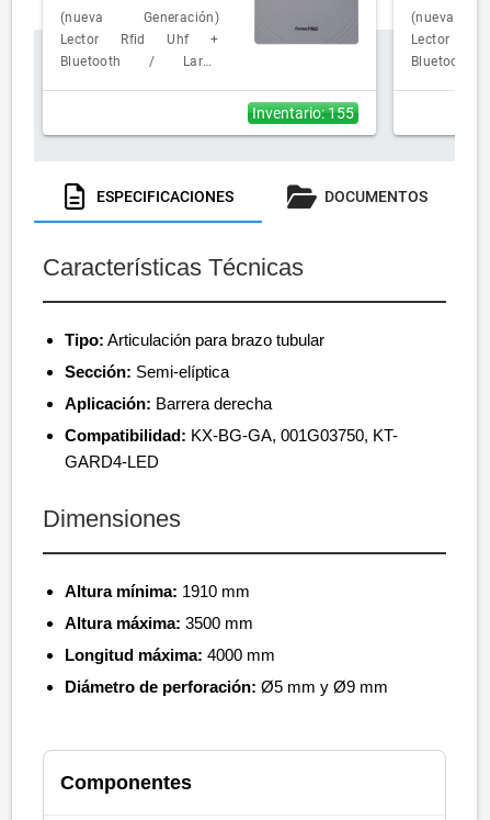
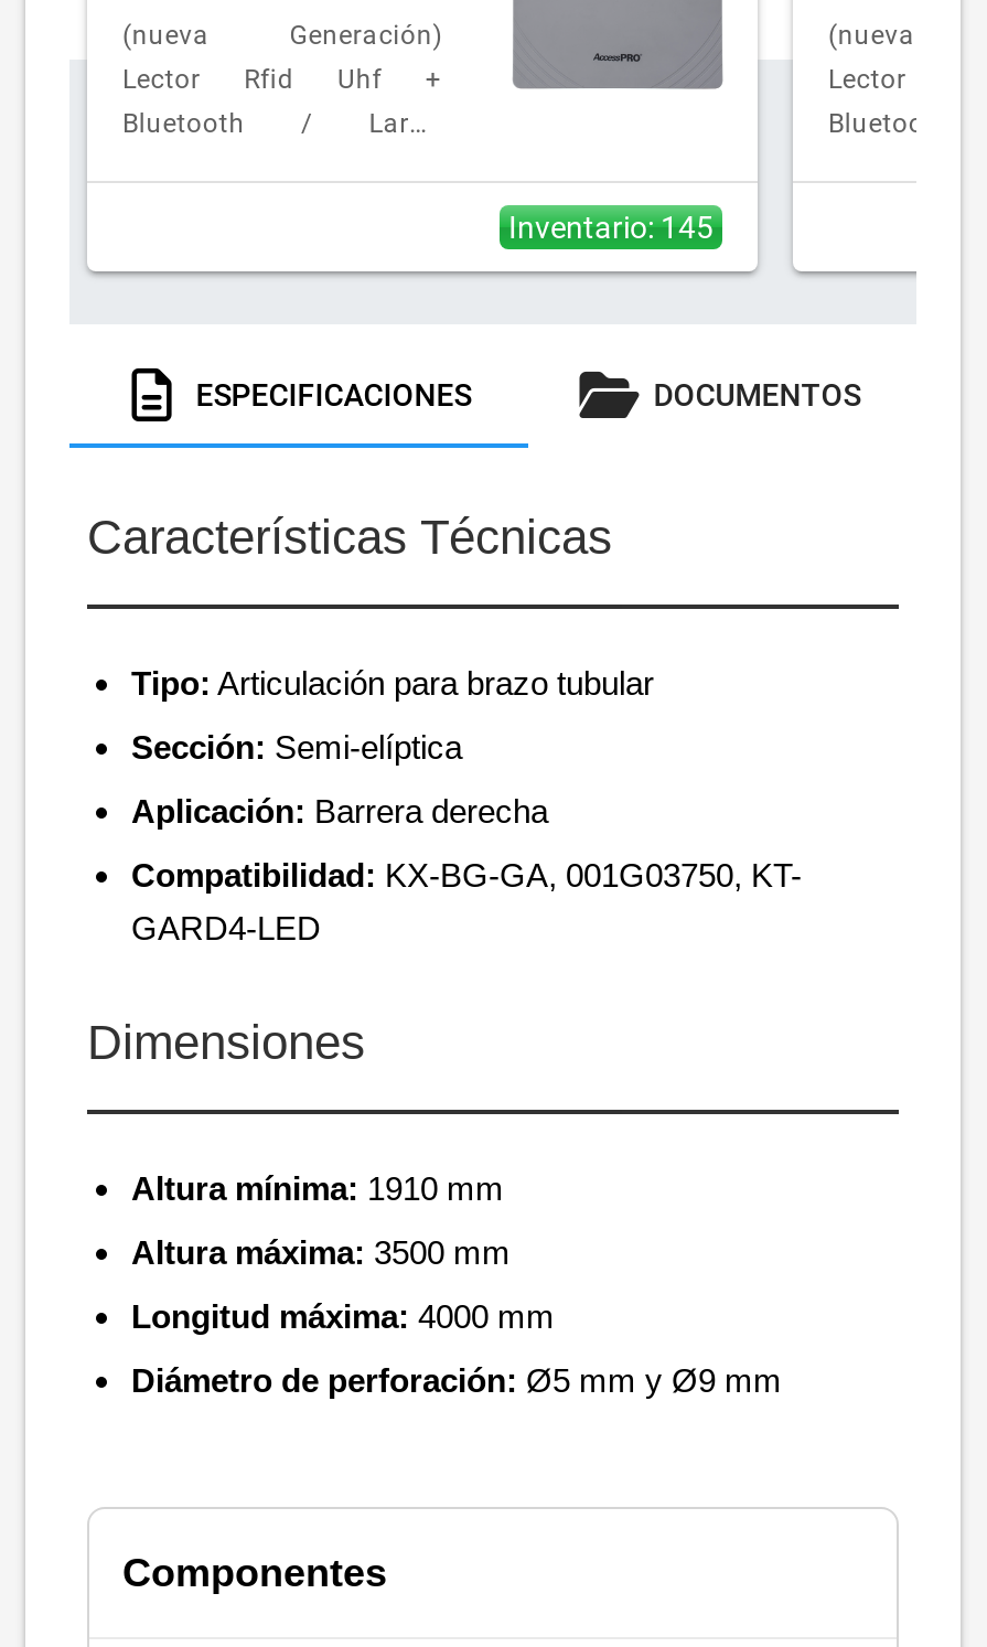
[252,104,354,122] Inventario: 155 -> [508,210,714,245] Inventario: 145

